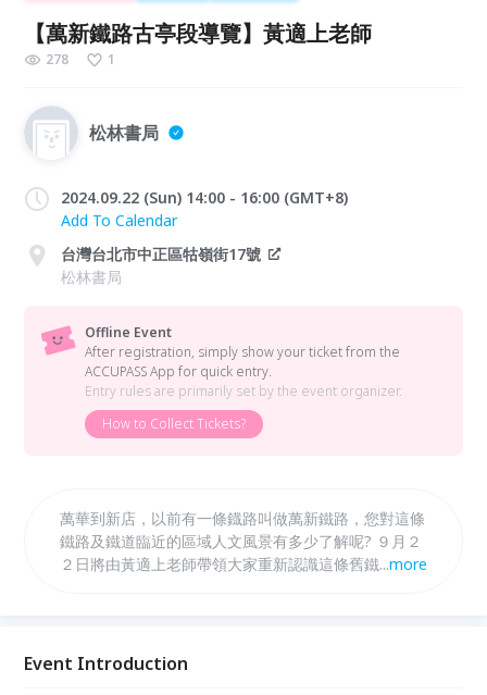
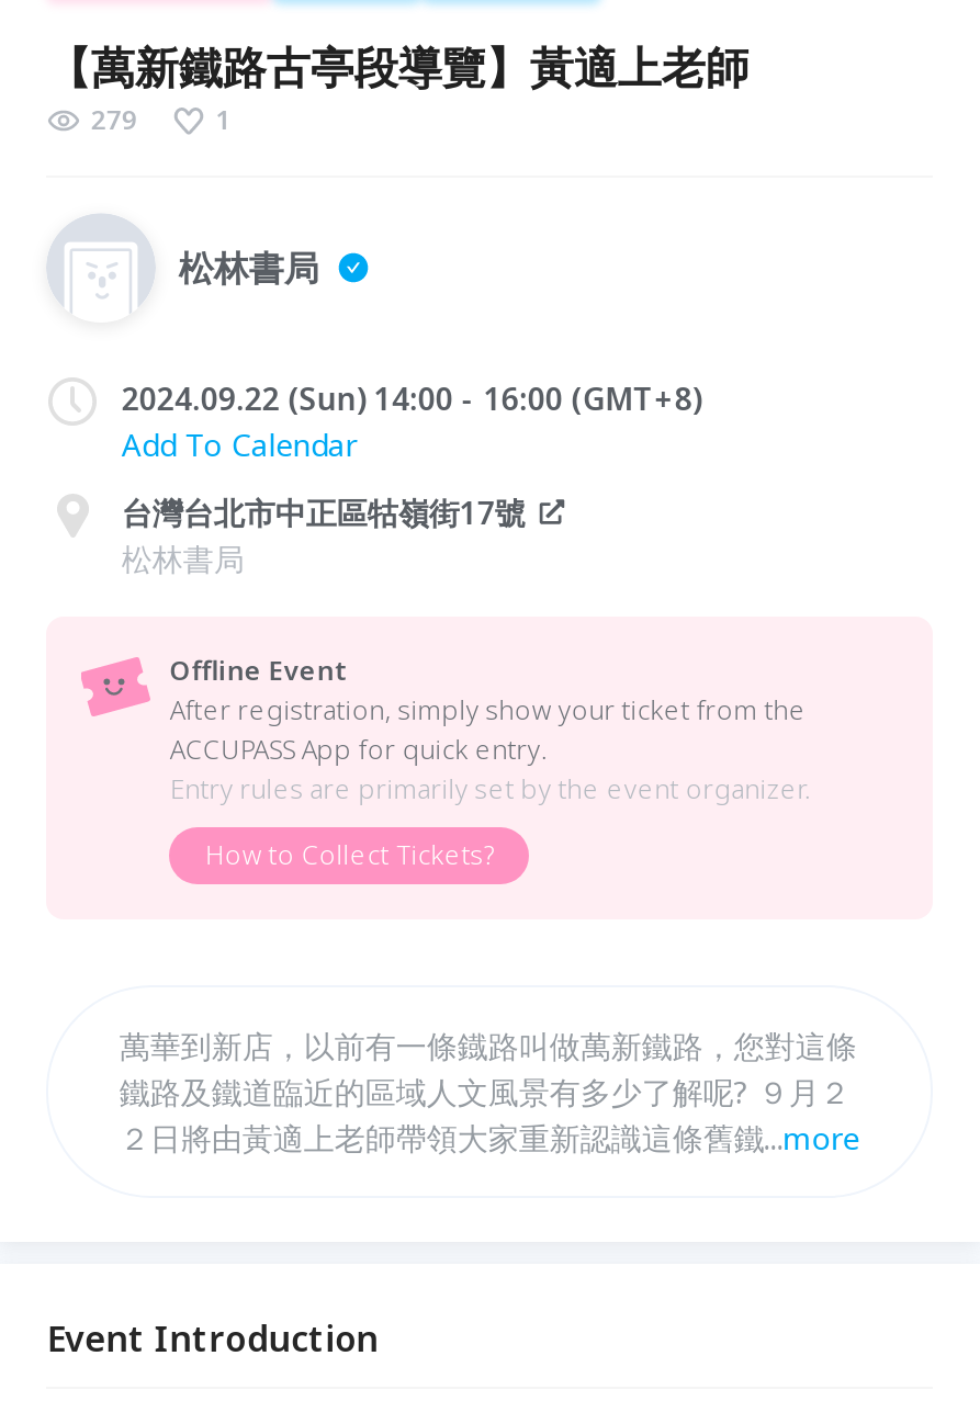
[46,50,69,68] 278 -> [91,101,137,138] 279

